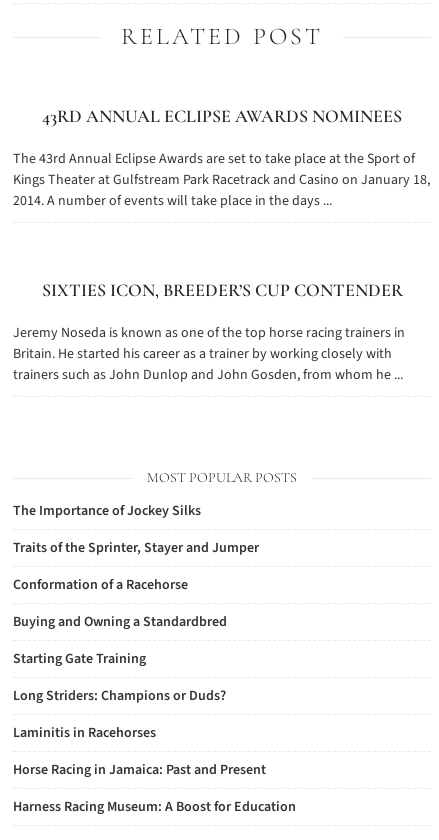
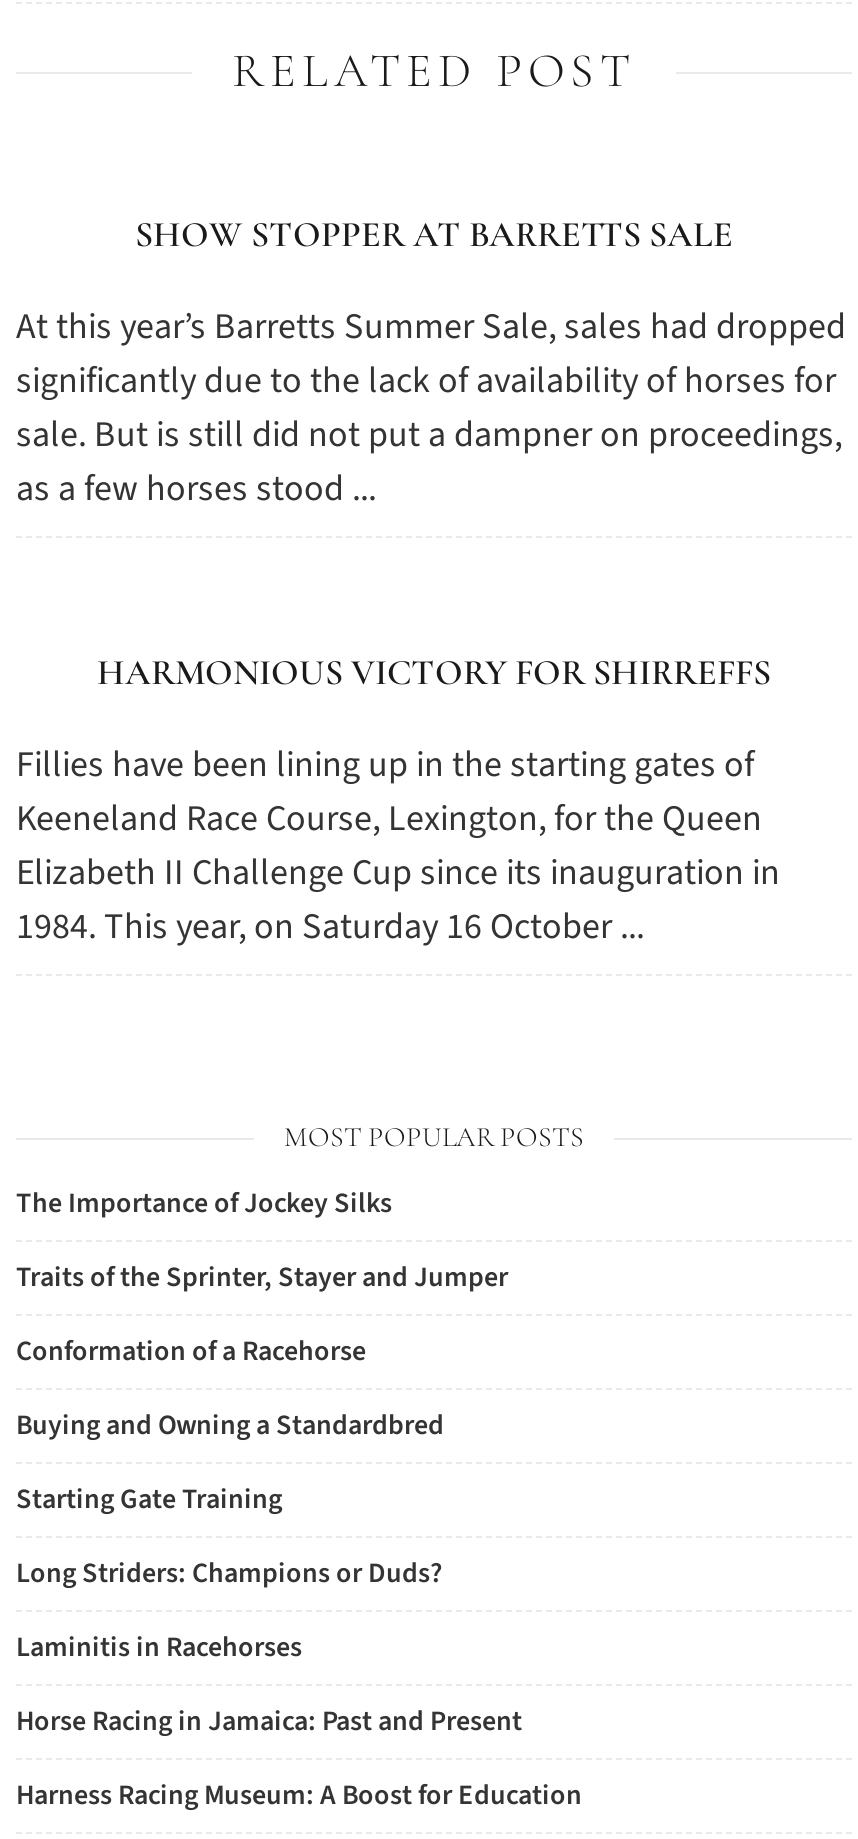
[42,105,402,127] 43RD ANNUAL ECLIPSE AWARDS NOMINEES -> [135,212,733,256] SHOW STOPPER AT BARRETTS SALE
[13,149,430,211] The 43rd Annual Eclipse Awards are set to take place at the Sport of | Kings Theater at Gulfstream Park Racetrack and Casino on January 18, | 2014. A number of events will take place in the days ... -> [16,302,846,514] At this year’s Barretts Summer Sale, sales had dropped | significantly due to the lack of availability of horses for | sale. But is still did not put a dampner on proceedings, | as a few horses stood ...
[41,279,402,301] SIXTIES ICON, BREEDER’S CUP CONTENDER -> [97,650,771,694] HARMONIOUS VICTORY FOR SHIRREFFS
[13,323,405,385] Jeremy Noseda is known as one of the top horse racing trainers in | Britain. He started his career as a trainer by working closely with | trainers such as John Dunlop and John Gosden, from whom he ... -> [16,740,780,952] Fillies have been lining up in the starting gates of | Keeneland Race Course, Lexington, for the Queen | Elizabeth II Challenge Cup since its inauguration in | 1984. This year, on Saturday 16 October ...

